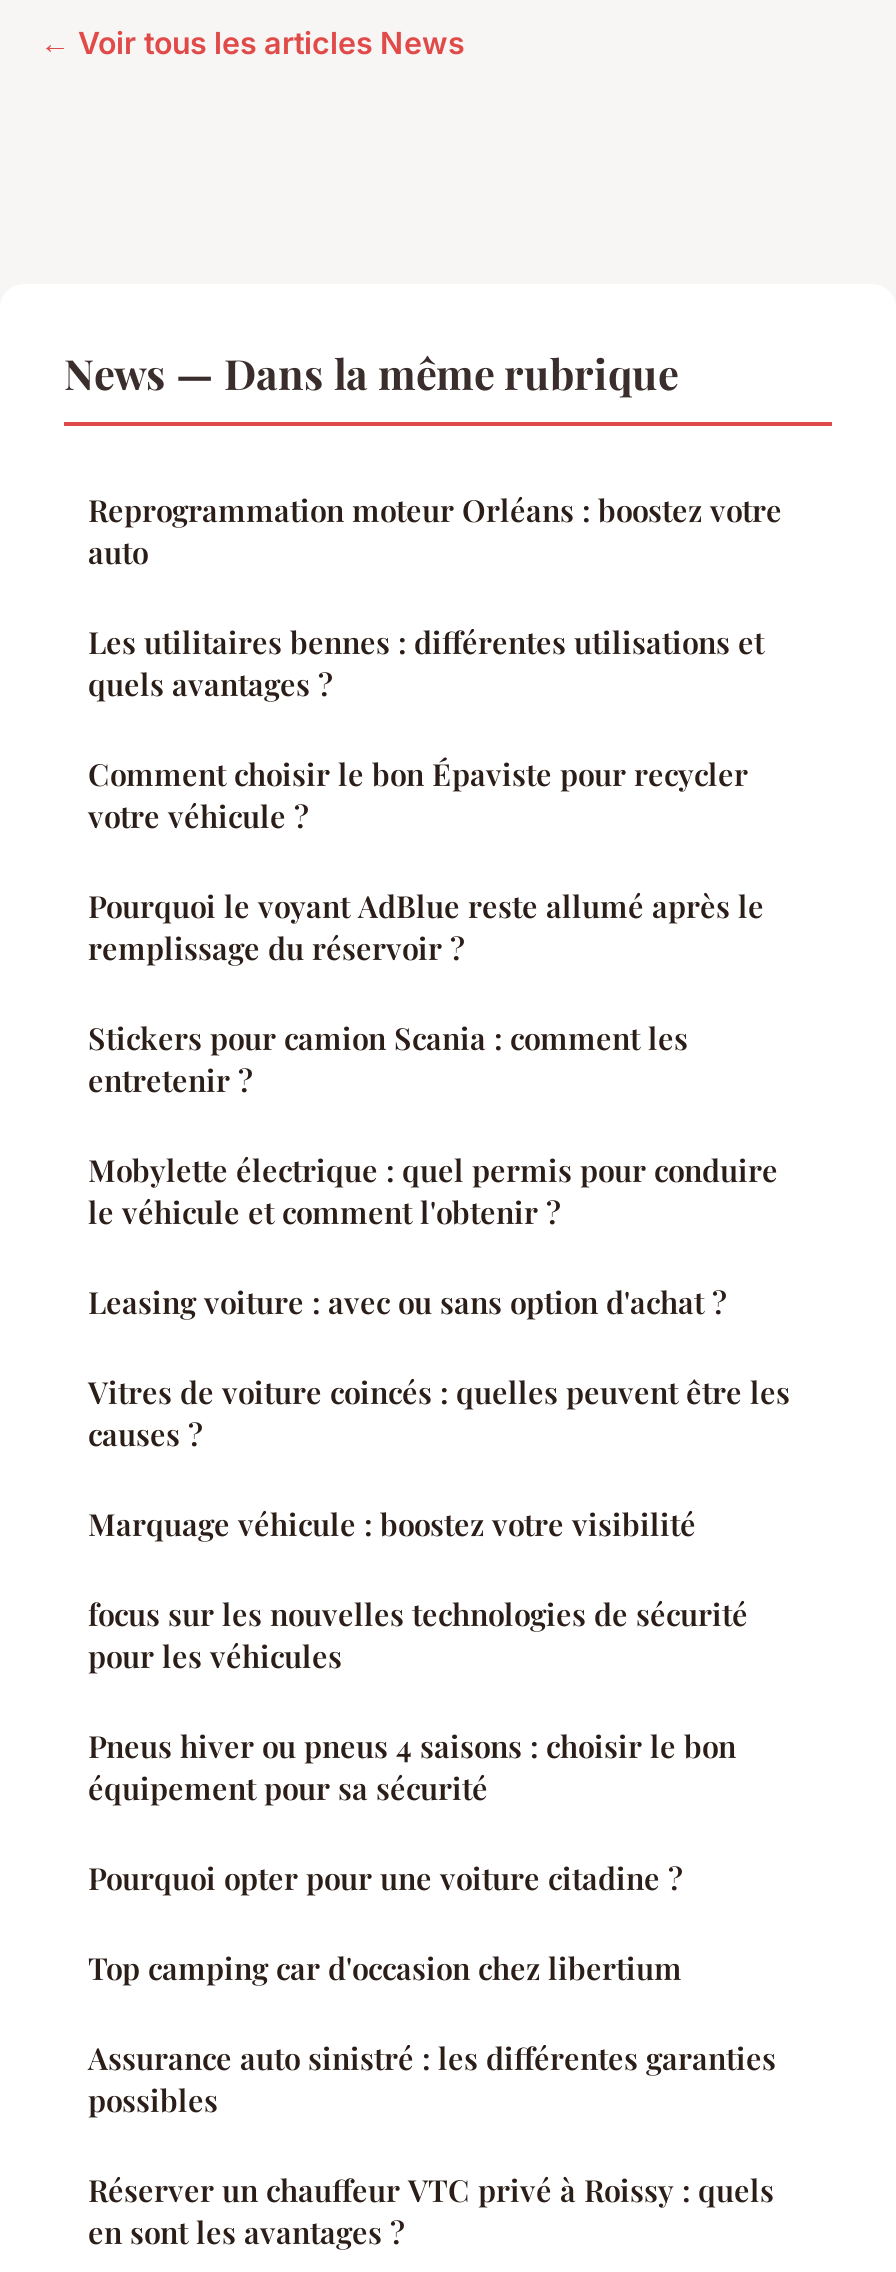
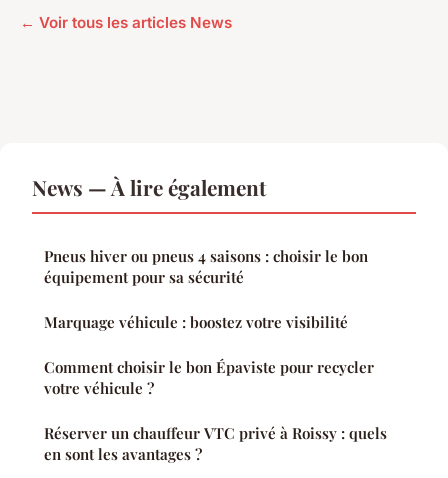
[64,344,790,1676] News — Dans la même rubrique | Reprogrammation moteur Orléans : boostez votre | auto | Les utilitaires bennes : différentes utilisations et | quels avantages ? | Pourquoi le voyant AdBlue reste allumé après le | remplissage du réservoir ? | Stickers pour camion Scania : comment les | entretenir ? | Mobylette électrique : quel permis pour conduire | le véhicule et comment l'obtenir ? | Leasing voiture : avec ou sans option d'achat ? | Vitres de voiture coincés : quelles peuvent être les | causes ? | focus sur les nouvelles technologies de sécurité | pour les véhicules -> [32,173,266,201] News — À lire également
moved [88,754,748,1544] -> [44,312,374,398]: Marquage véhicule : boostez votre visibilité | Comment choisir le bon Épaviste pour recycler | votre véhicule ?
[88,1858,776,2120] Pourquoi opter pour une voiture citadine ? | Top camping car d'occasion chez libertium | Assurance auto sinistré : les différentes garanties | possibles -> none

